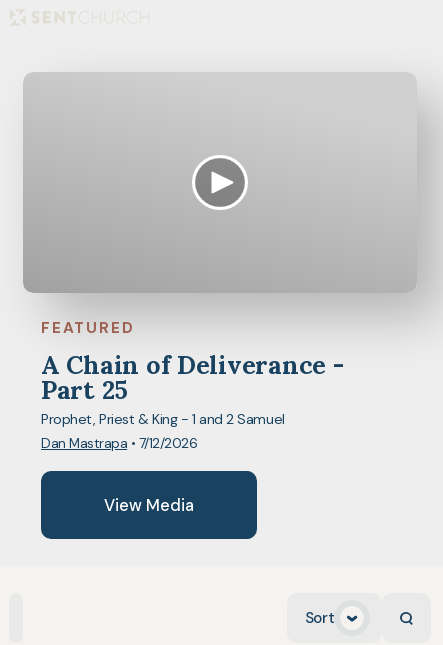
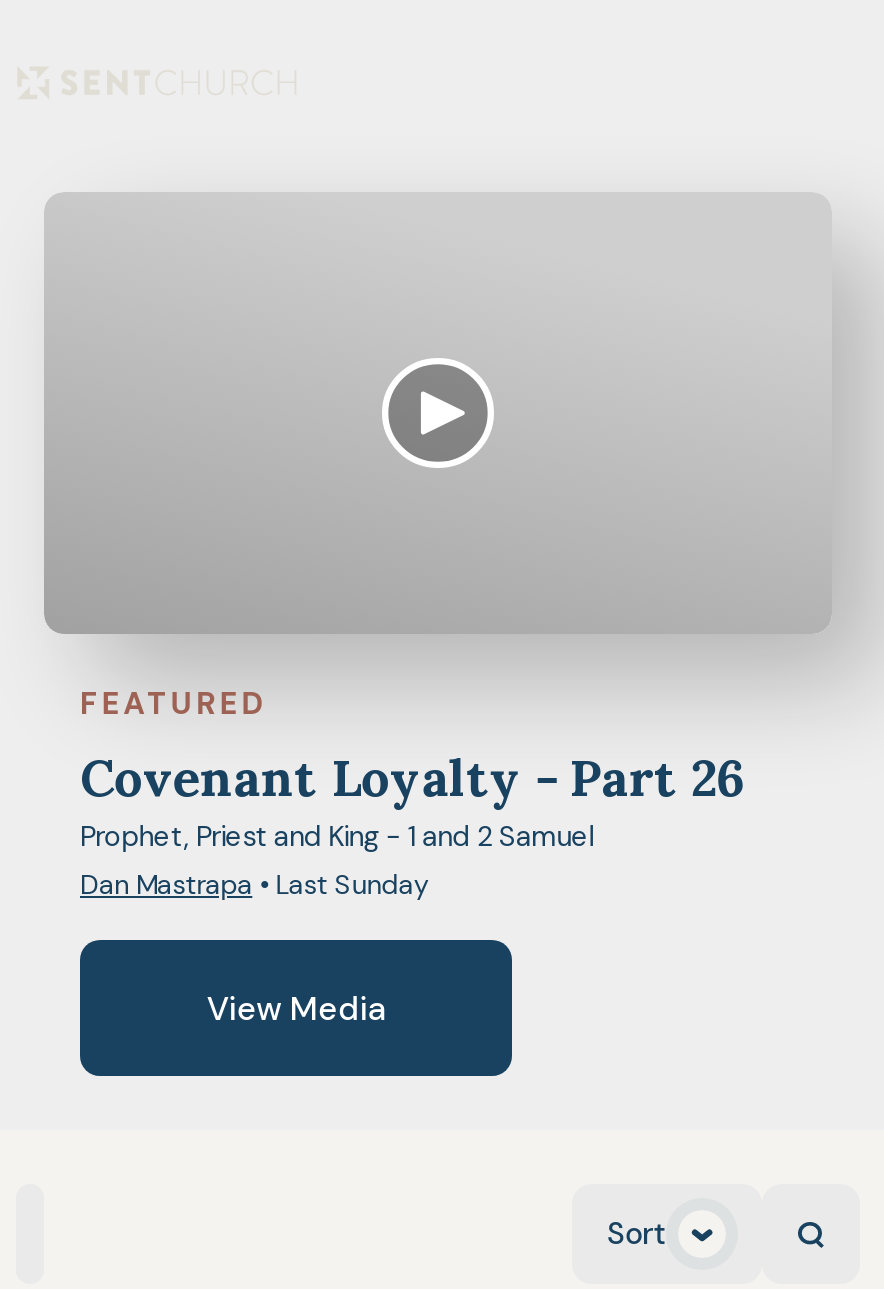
[41,349,343,452] A Chain of Deliverance - | Part 25 | Prophet, Priest & King - 1 and 2 Samuel | Dan Mastrapa • 7/12/2026 -> [80,747,744,903] Covenant Loyalty - Part 26 | Prophet, Priest and King - 1 and 2 Samuel | Dan Mastrapa • Last Sunday

